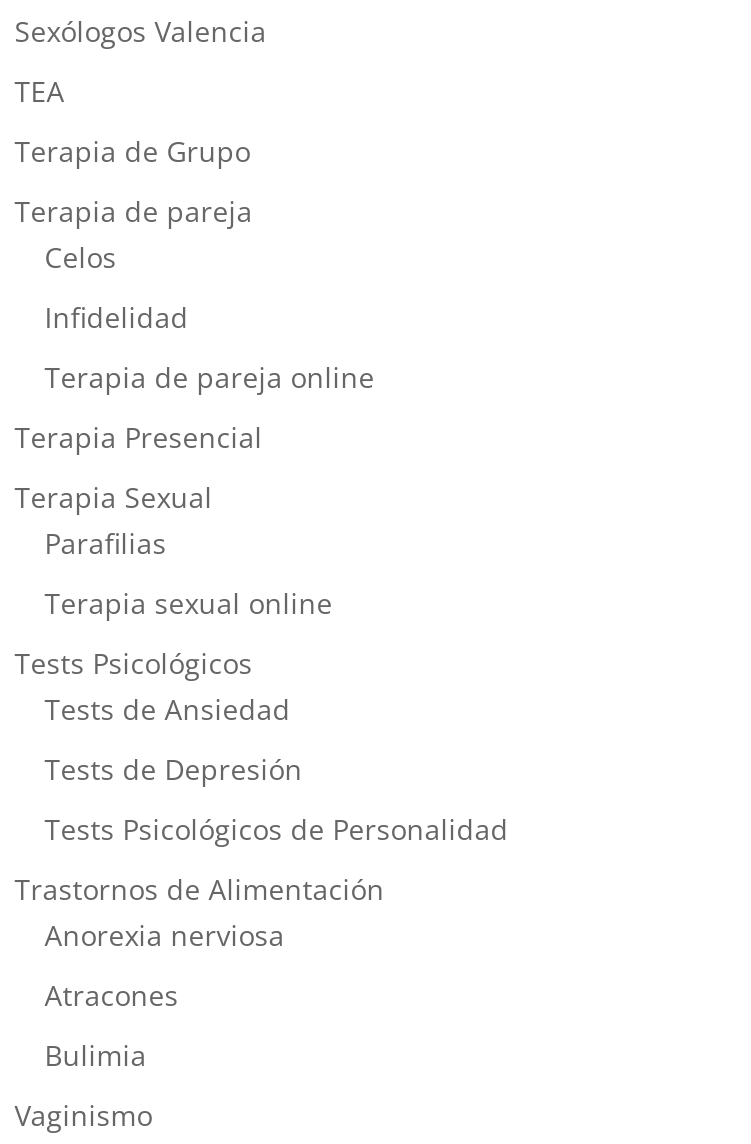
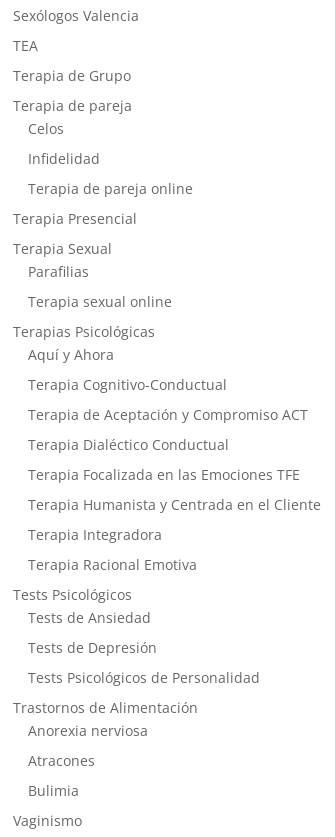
none -> [13,322,321,574] Terapias Psicológicas | Aquí y Ahora | Terapia Cognitivo-Conductual | Terapia de Aceptación y Compromiso ACT | Terapia Dialéctico Conductual | Terapia Focalizada en las Emociones TFE | Terapia Humanista y Centrada en el Cliente | Terapia Integradora | Terapia Racional Emotiva

